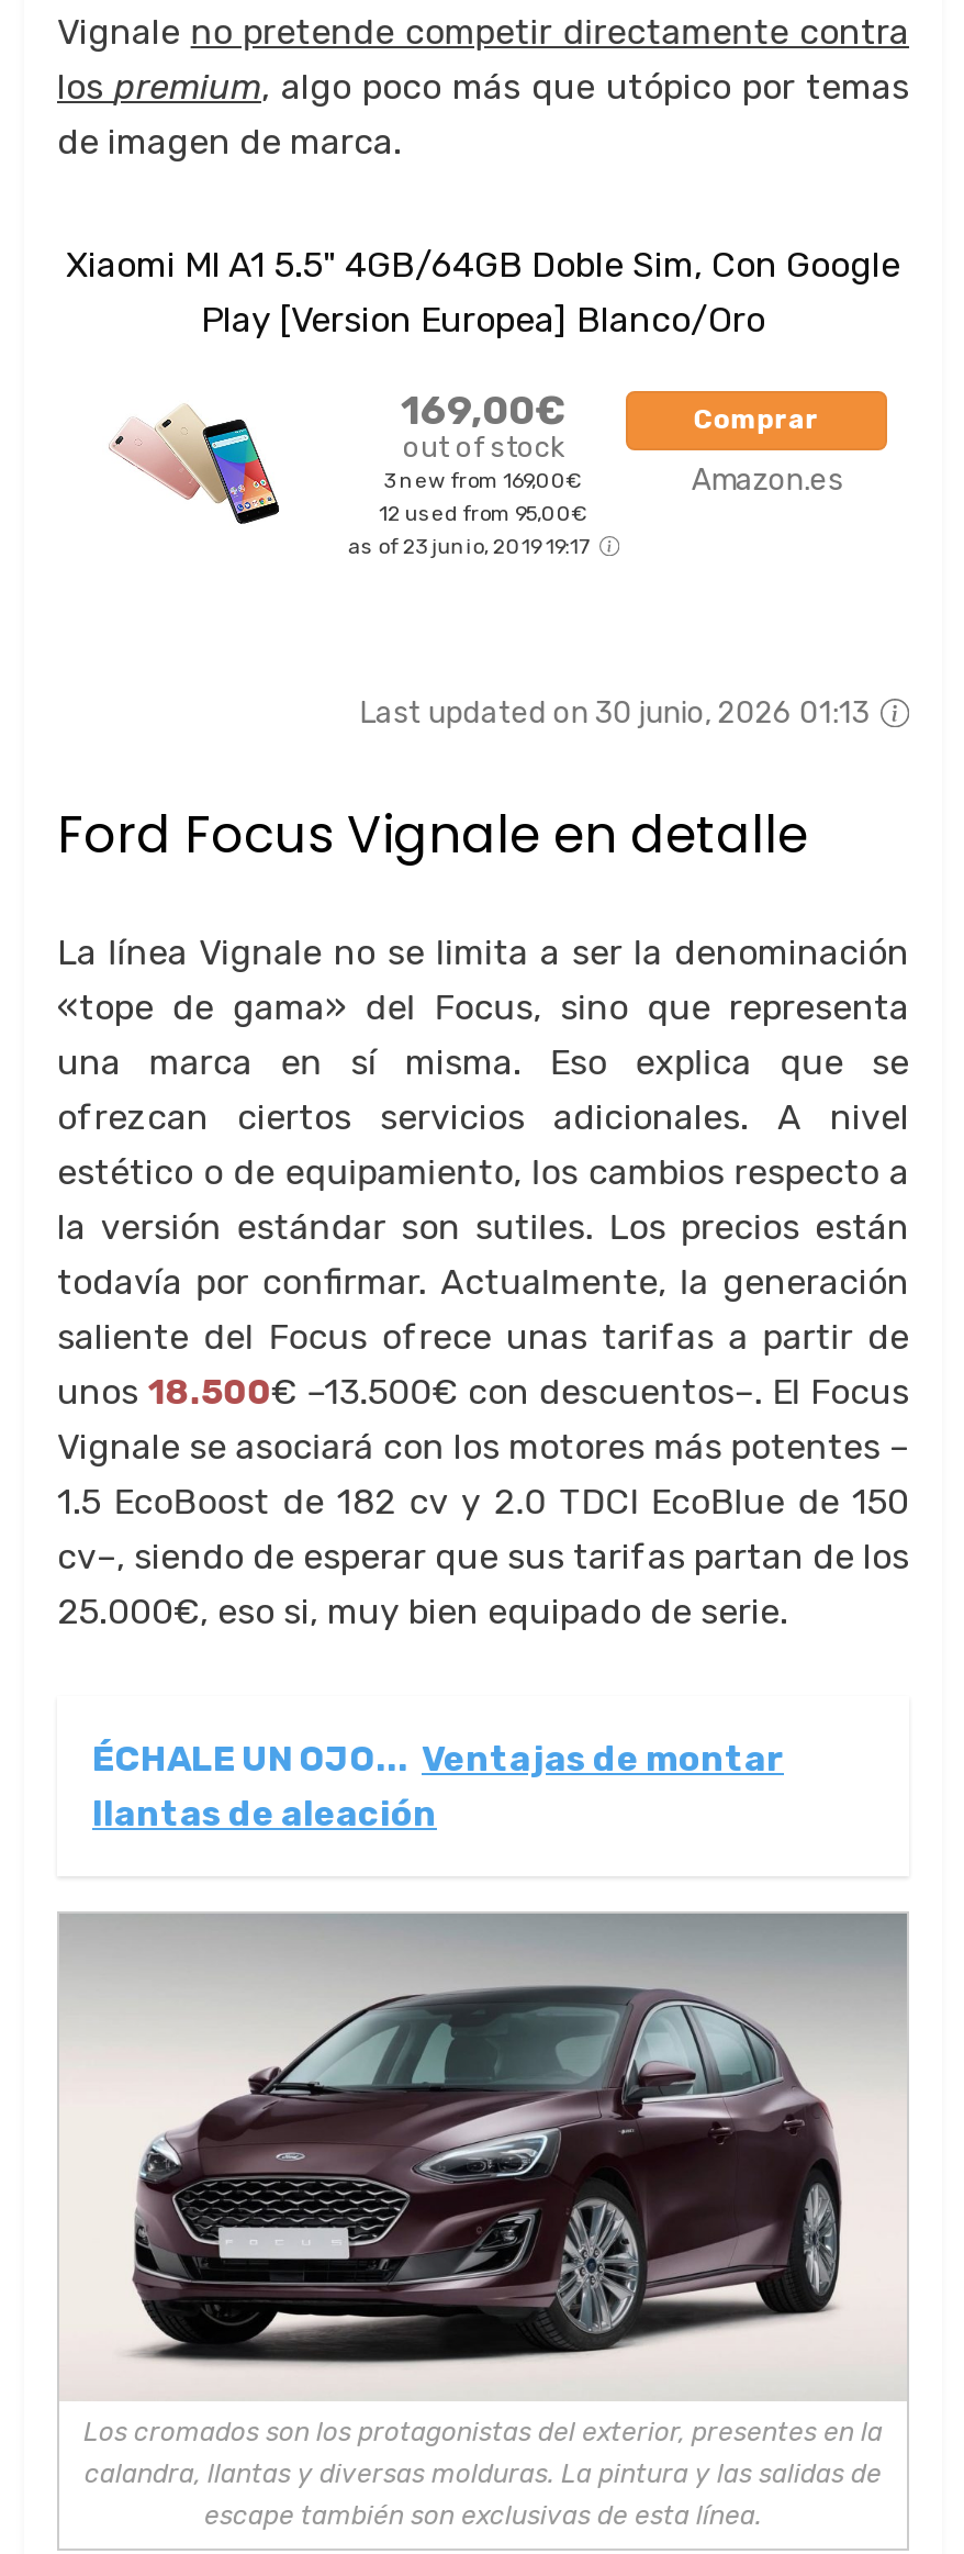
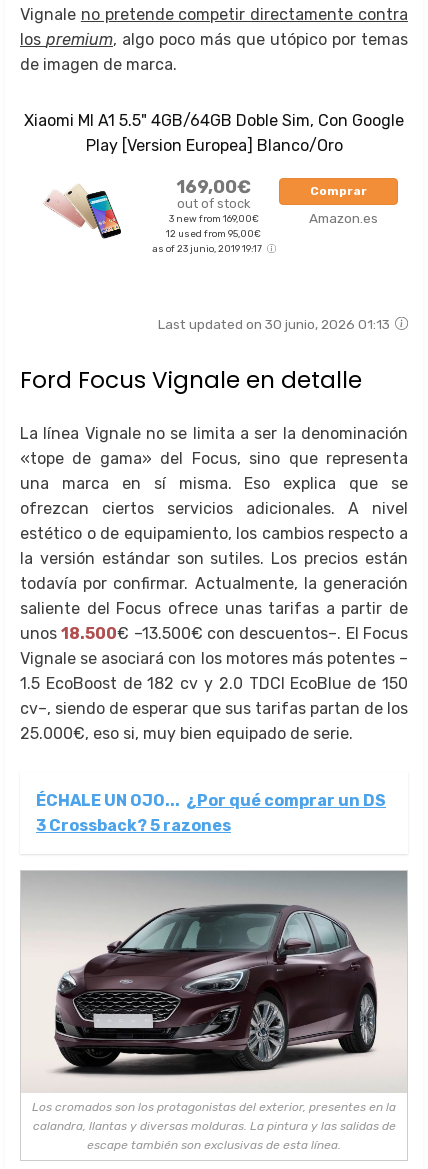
[92,1737,784,1834] ÉCHALE UN OJO... Ventajas de montar | llantas de aleación -> [36,791,386,835] ÉCHALE UN OJO... ¿Por qué comprar un DS | 3 Crossback? 5 razones

